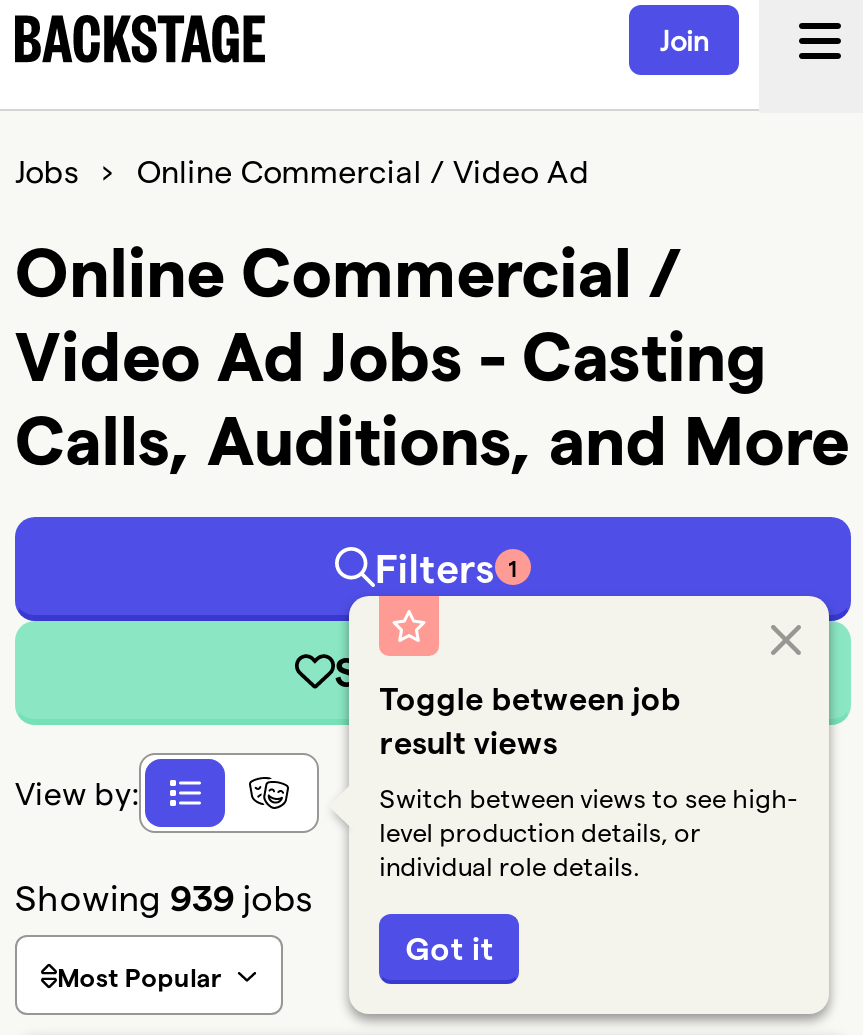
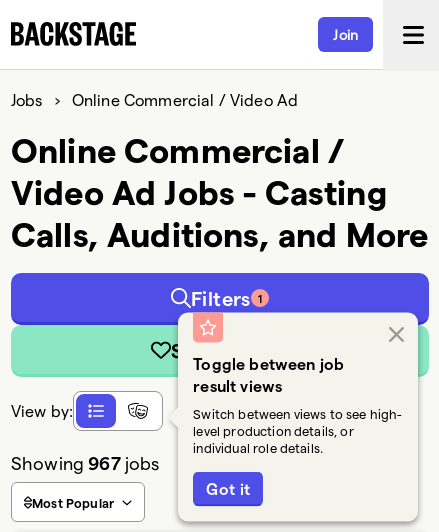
[15,875,312,917] Showing 939 jobs -> [11,452,160,473] Showing 967 jobs

